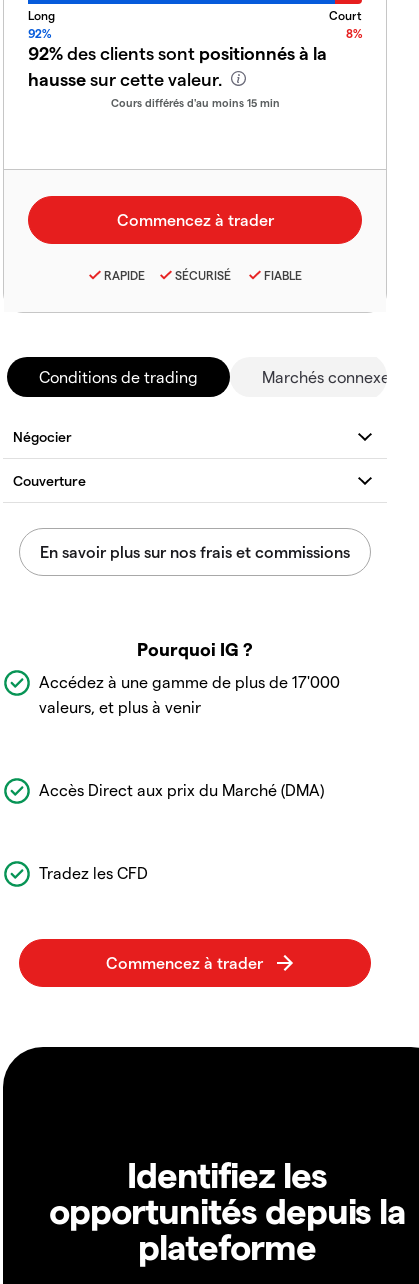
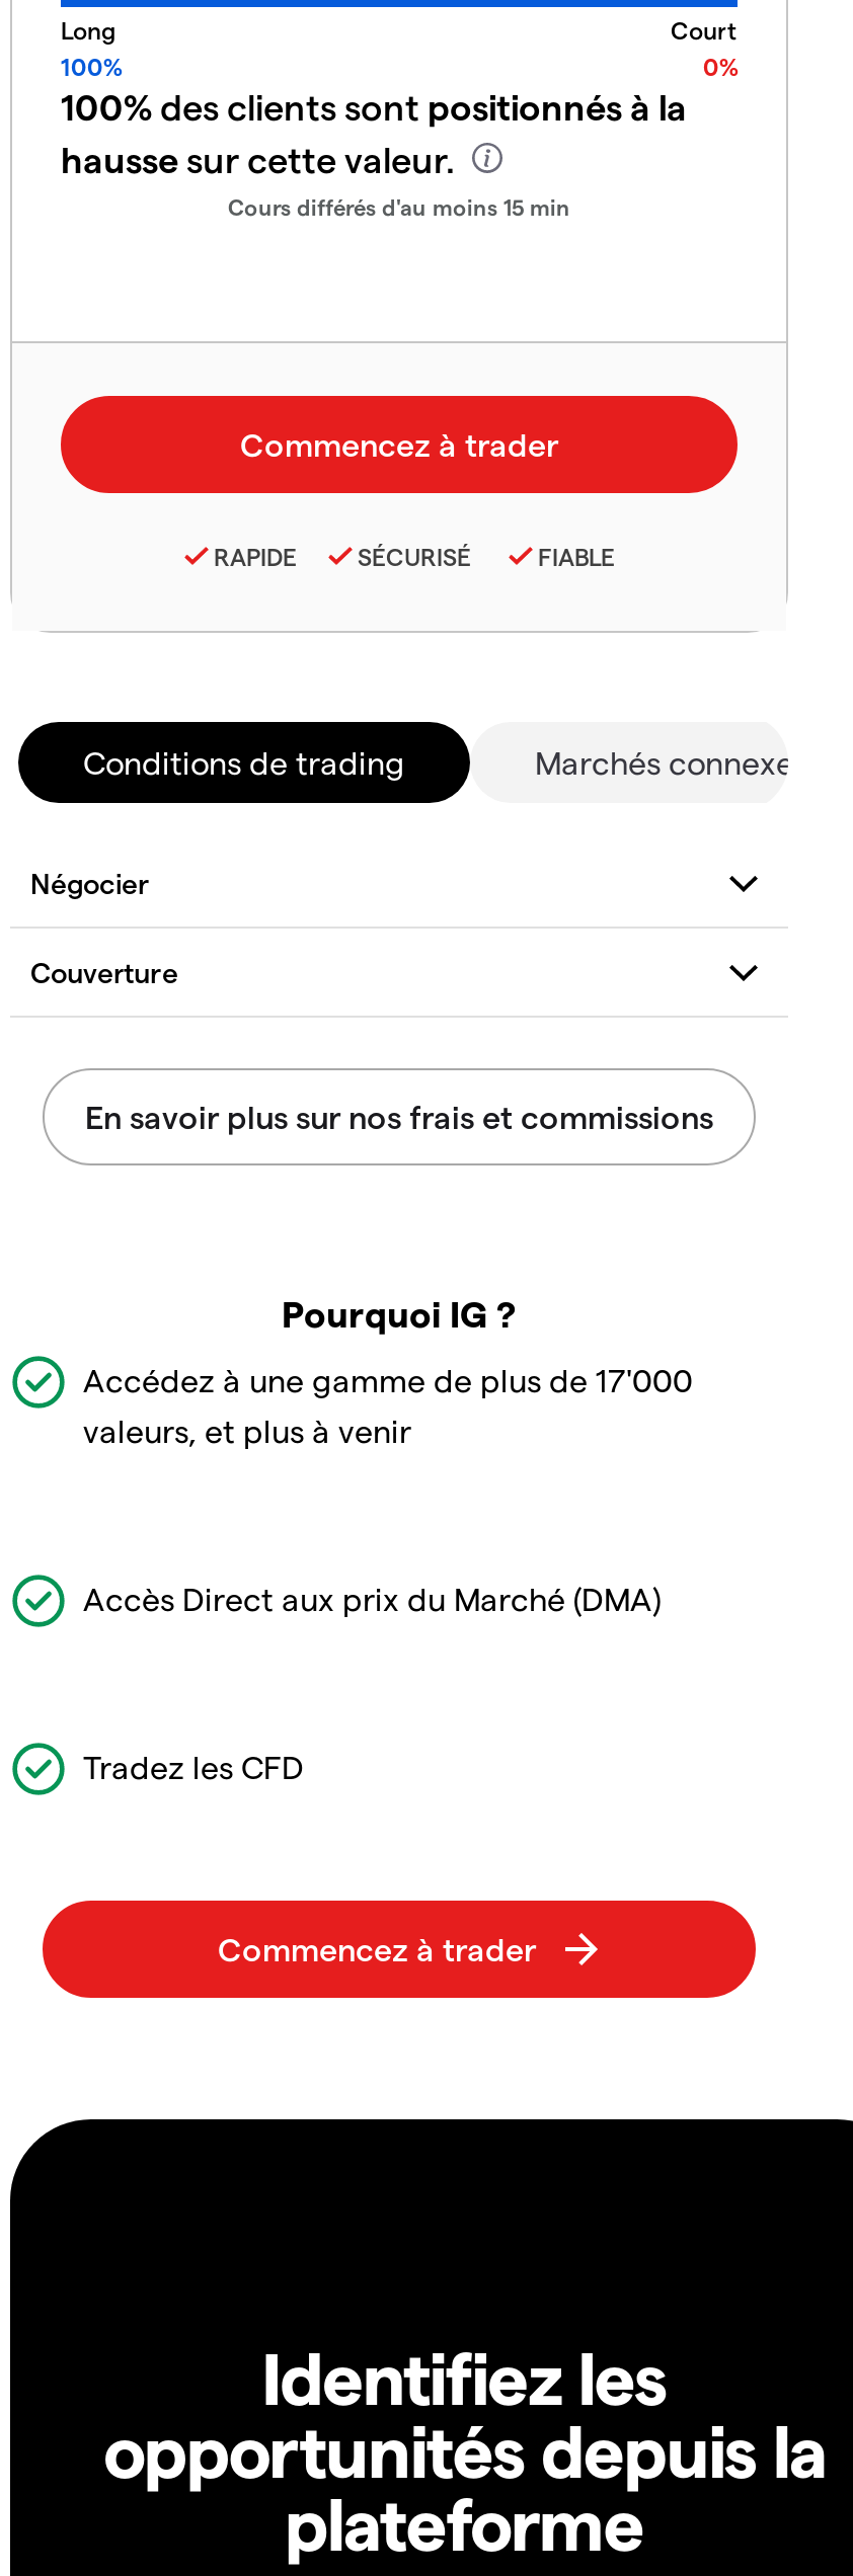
[28,26,51,40] 92% -> [61,52,122,80] 100%
[346,26,362,40] 8% -> [703,52,738,80] 0%
[28,42,327,63] 92% des clients sont positionnés à la -> [61,84,687,127] 100% des clients sont positionnés à la

